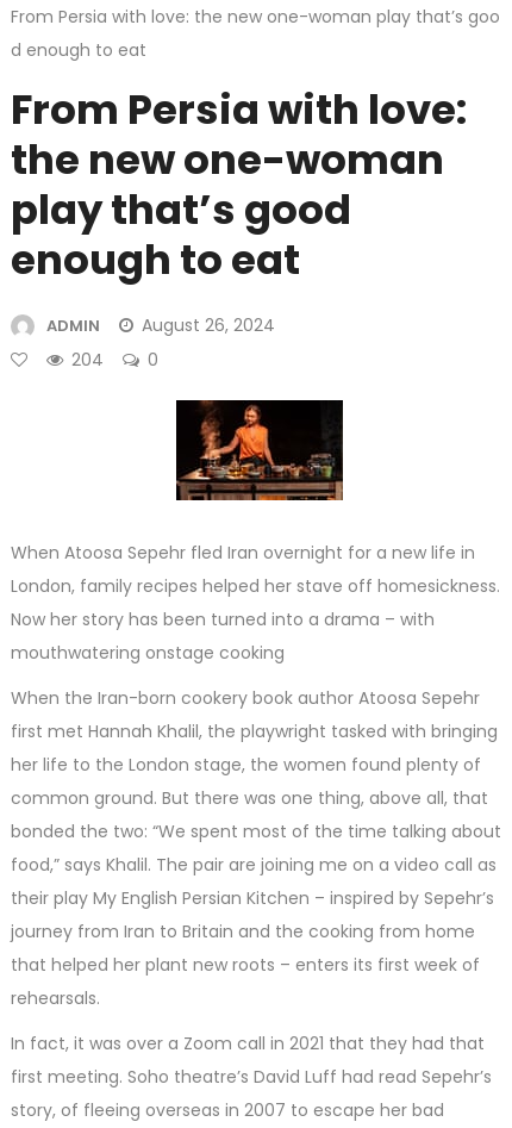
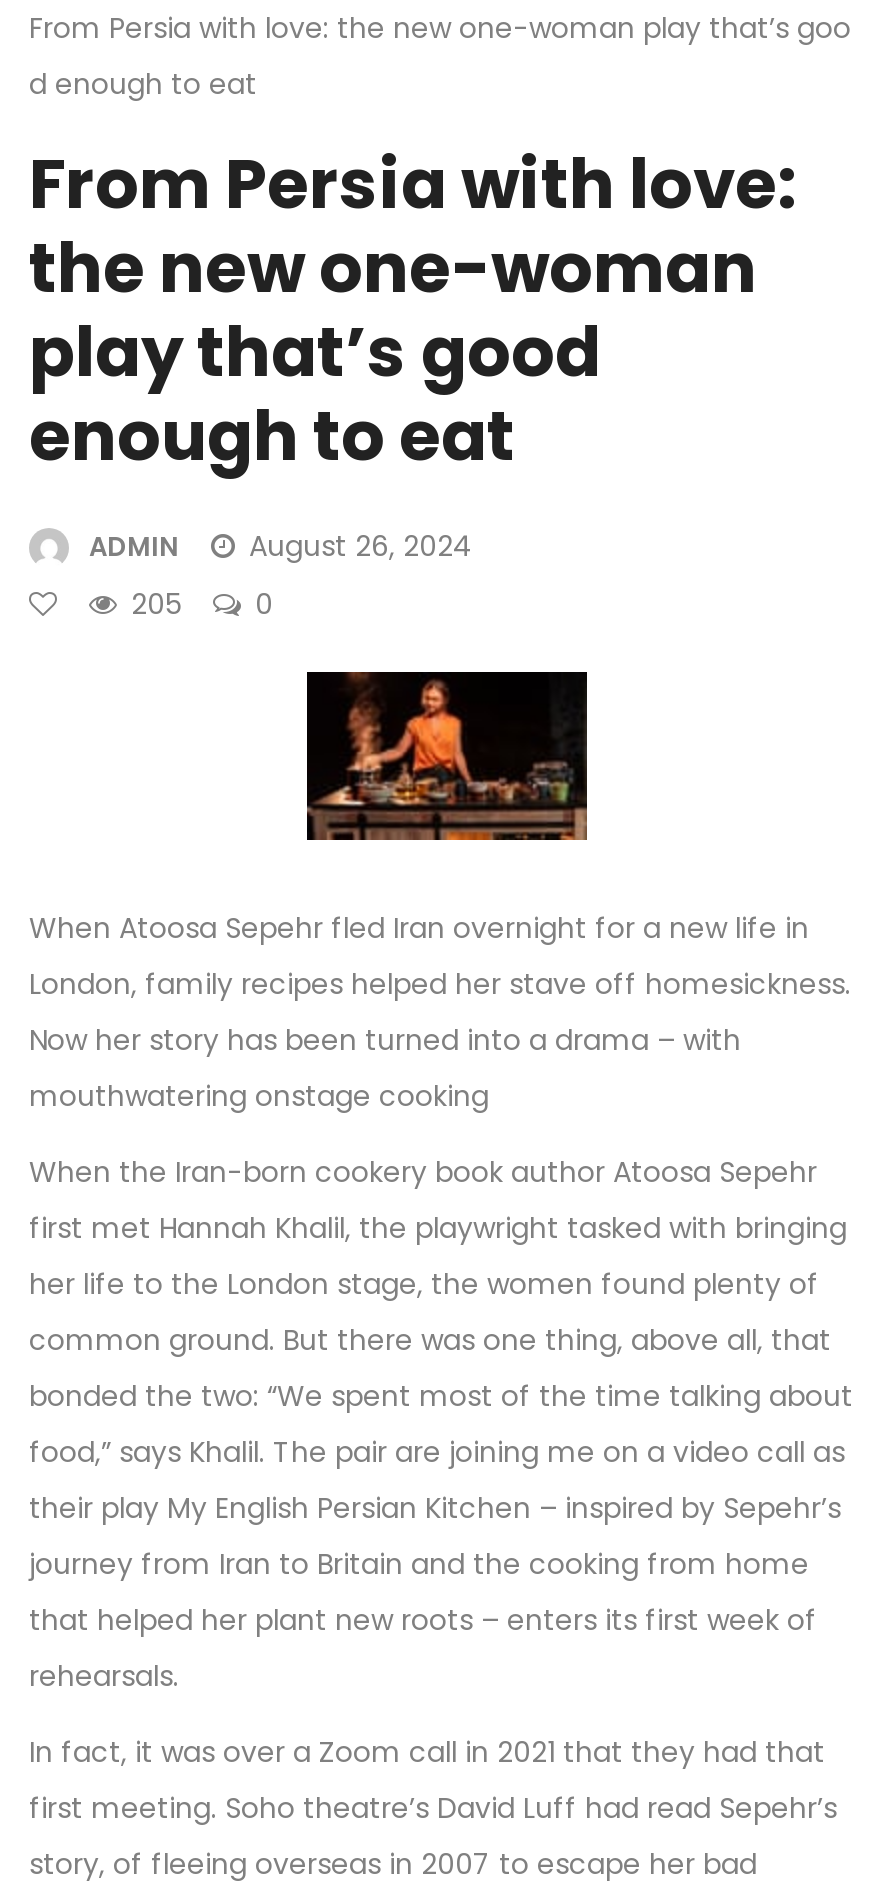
[71,348,158,372] 204 0 -> [131,584,273,624] 205 0

